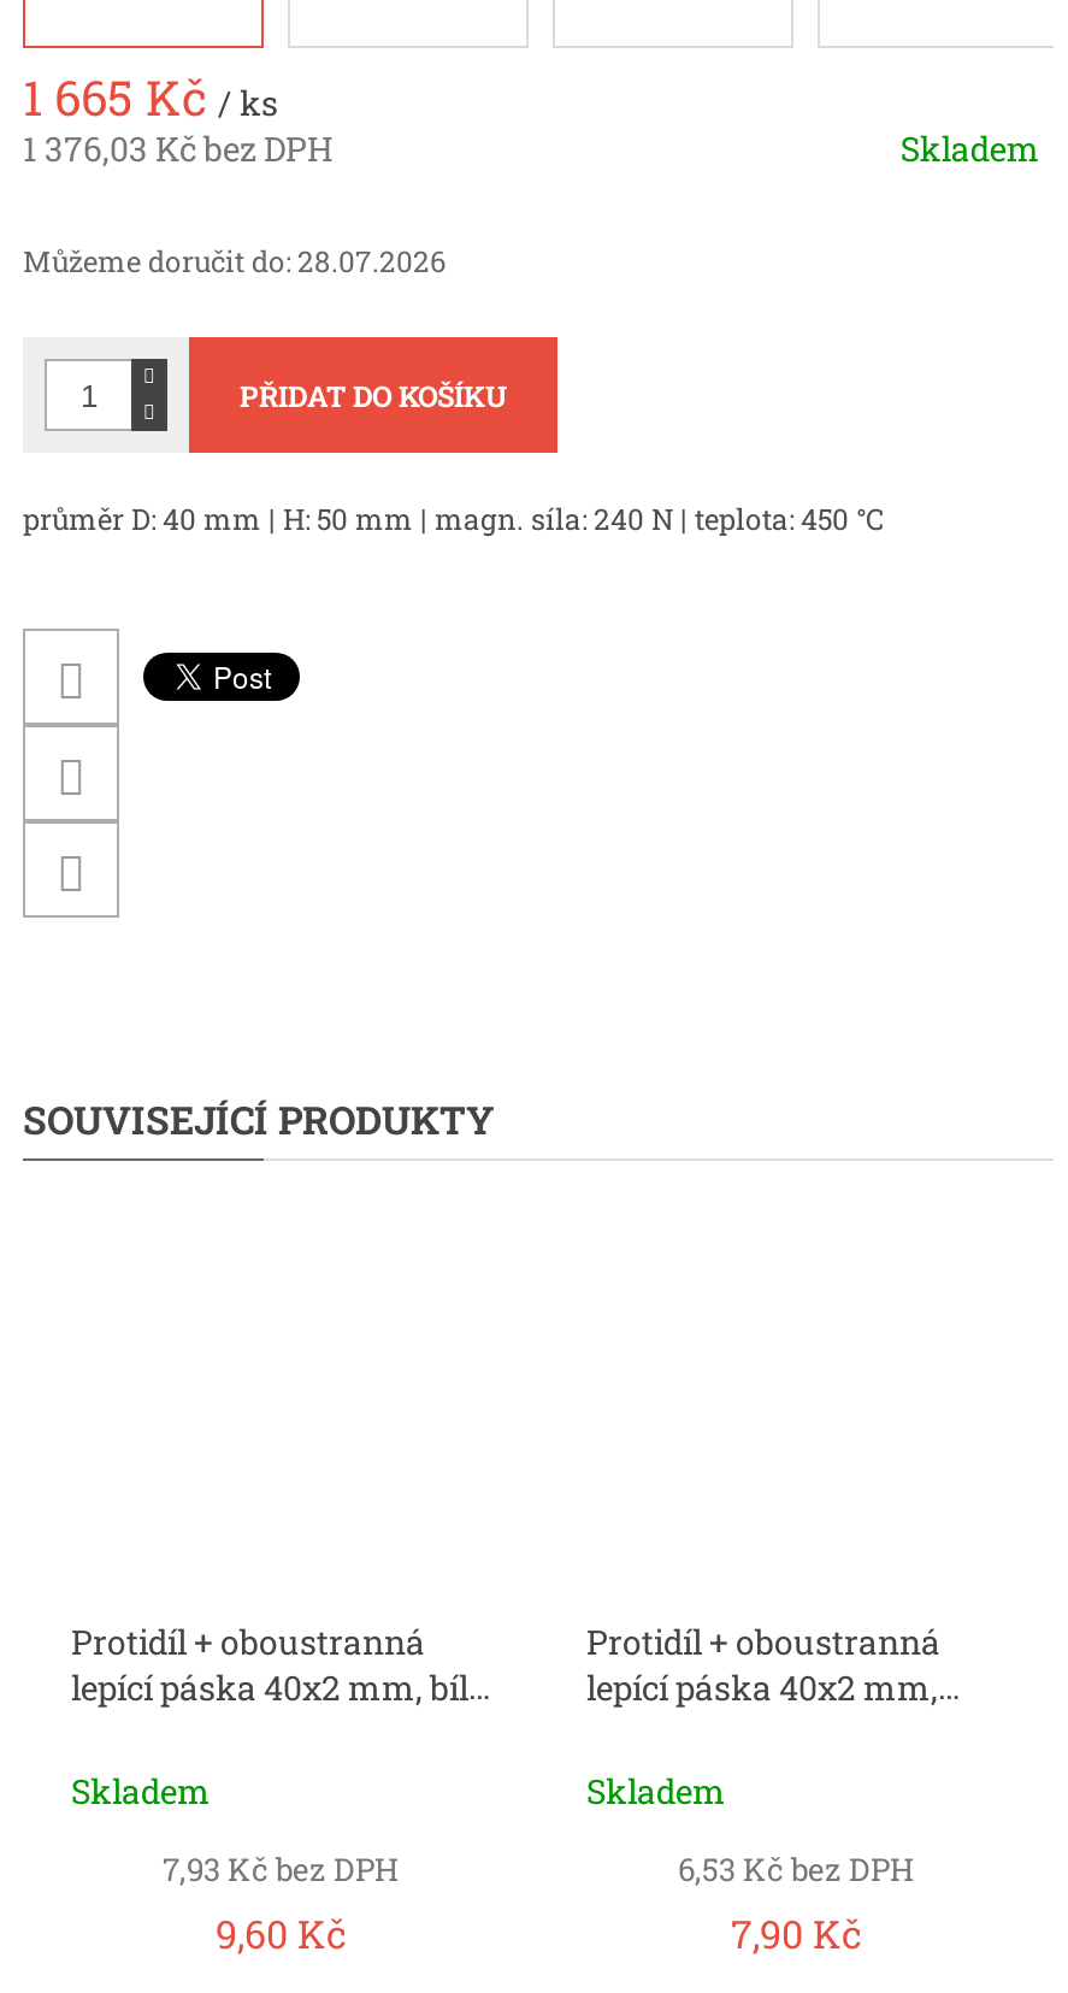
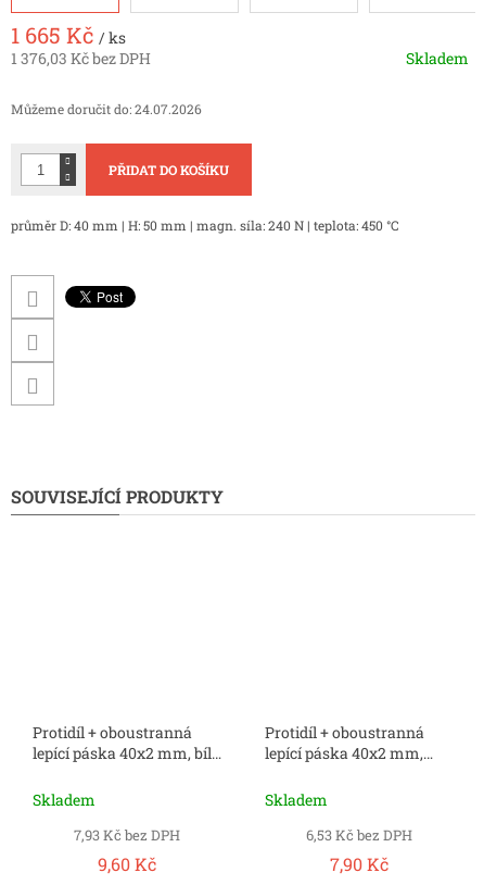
[23,240,447,279] Můžeme doručit do: 28.07.2026 -> [11,100,202,117] Můžeme doručit do: 24.07.2026

